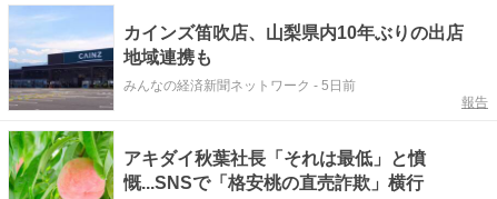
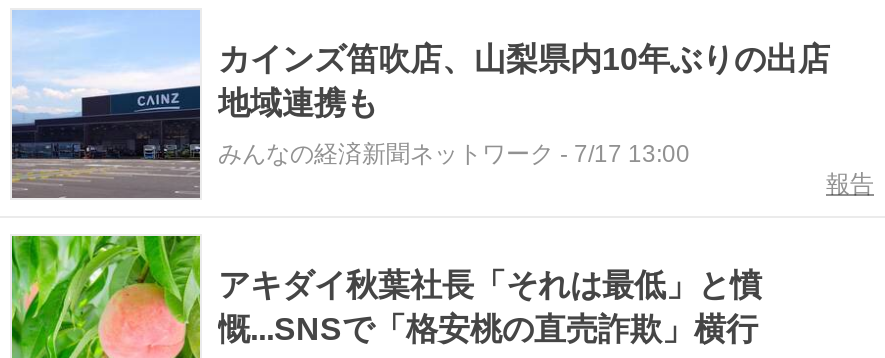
[123,78,356,93] みんなの経済新聞ネットワーク- 5日前 -> [218,140,690,168] みんなの経済新聞ネットワーク- 7/17 13:00

